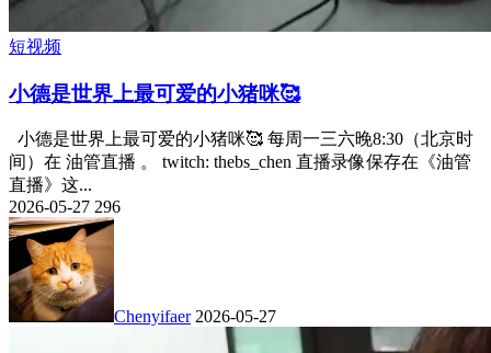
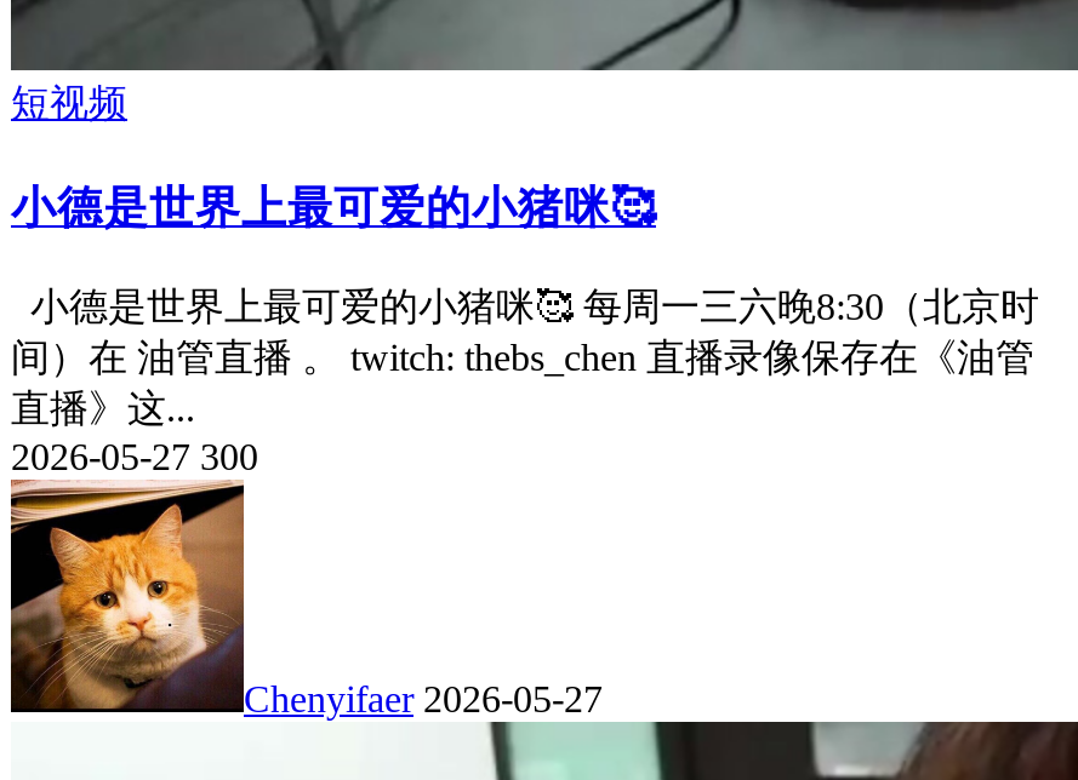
[9,198,121,216] 2026-05-27 296 -> [11,437,258,478] 2026-05-27 300

